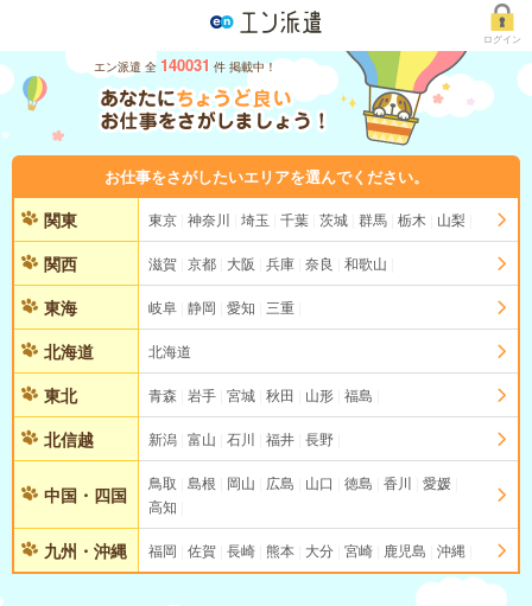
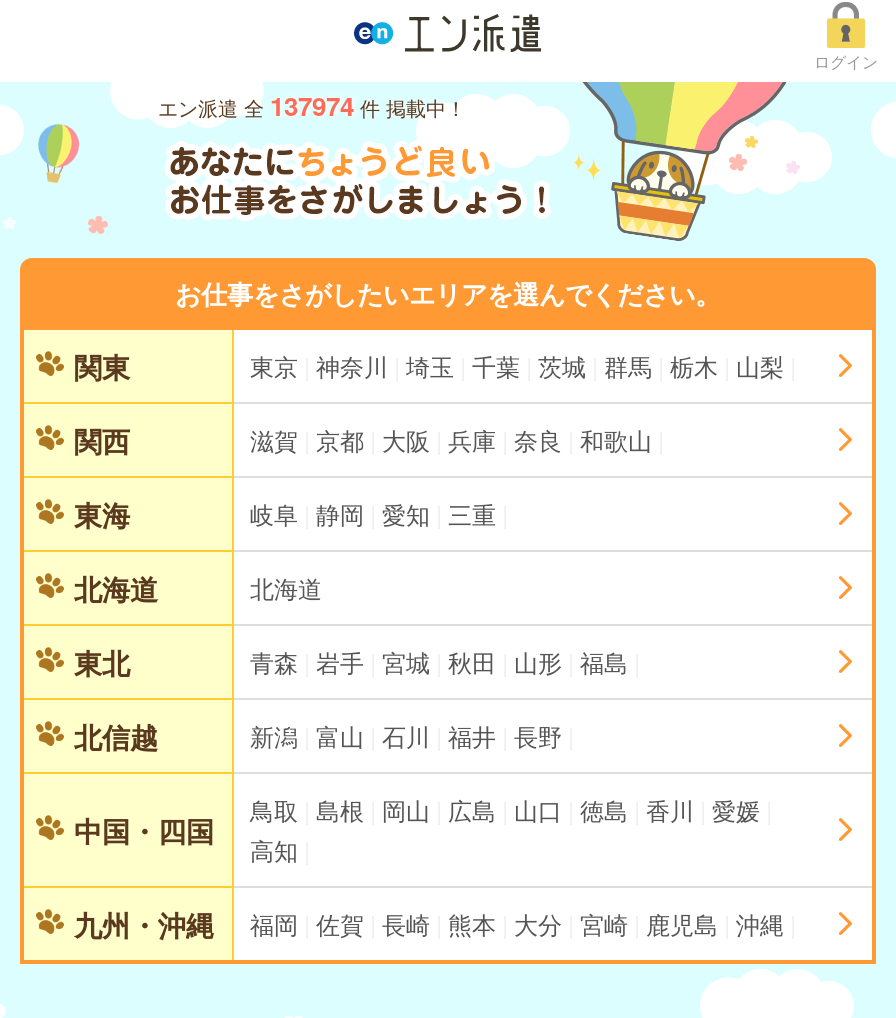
[94,54,277,76] エン派遣 全 140031 件 掲載中！ -> [158,87,466,125] エン派遣 全 137974 件 掲載中！

